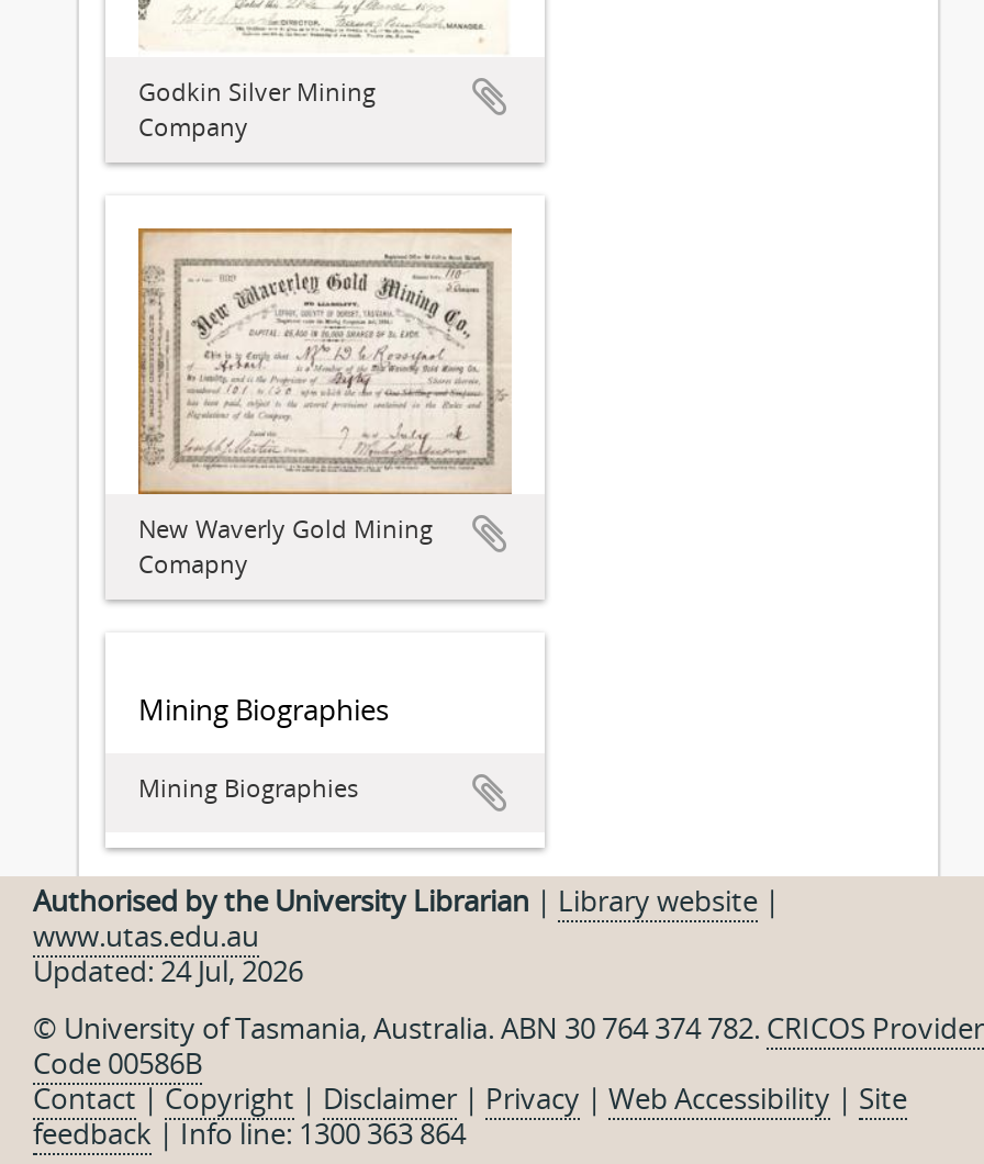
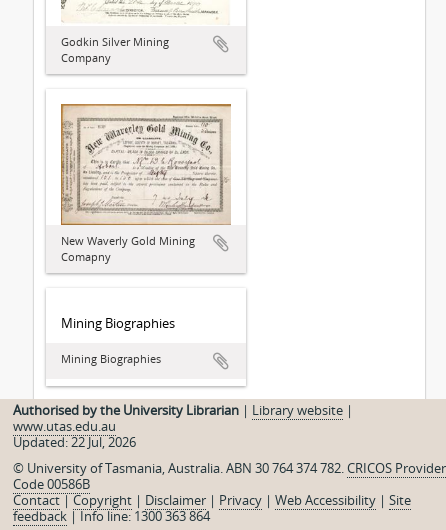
[33,951,303,990] Updated: 24 Jul, 2026 -> [13,433,136,451] Updated: 22 Jul, 2026

